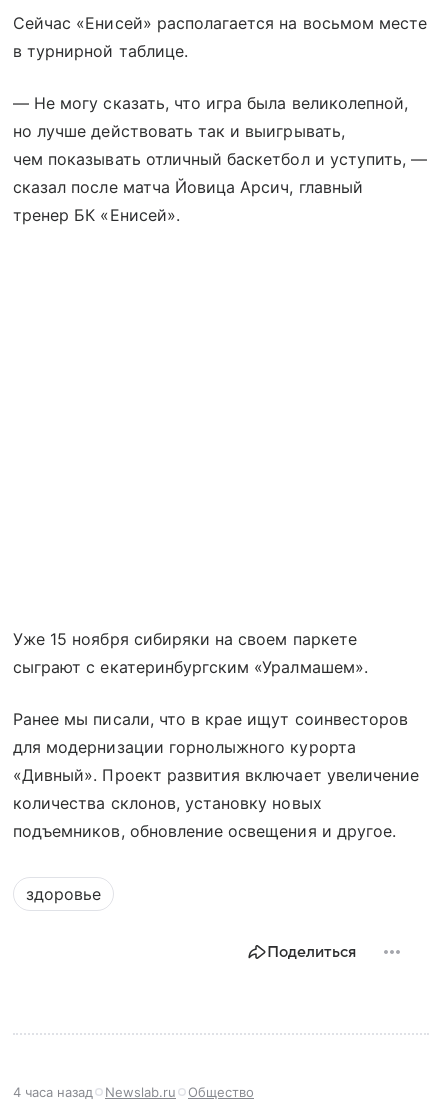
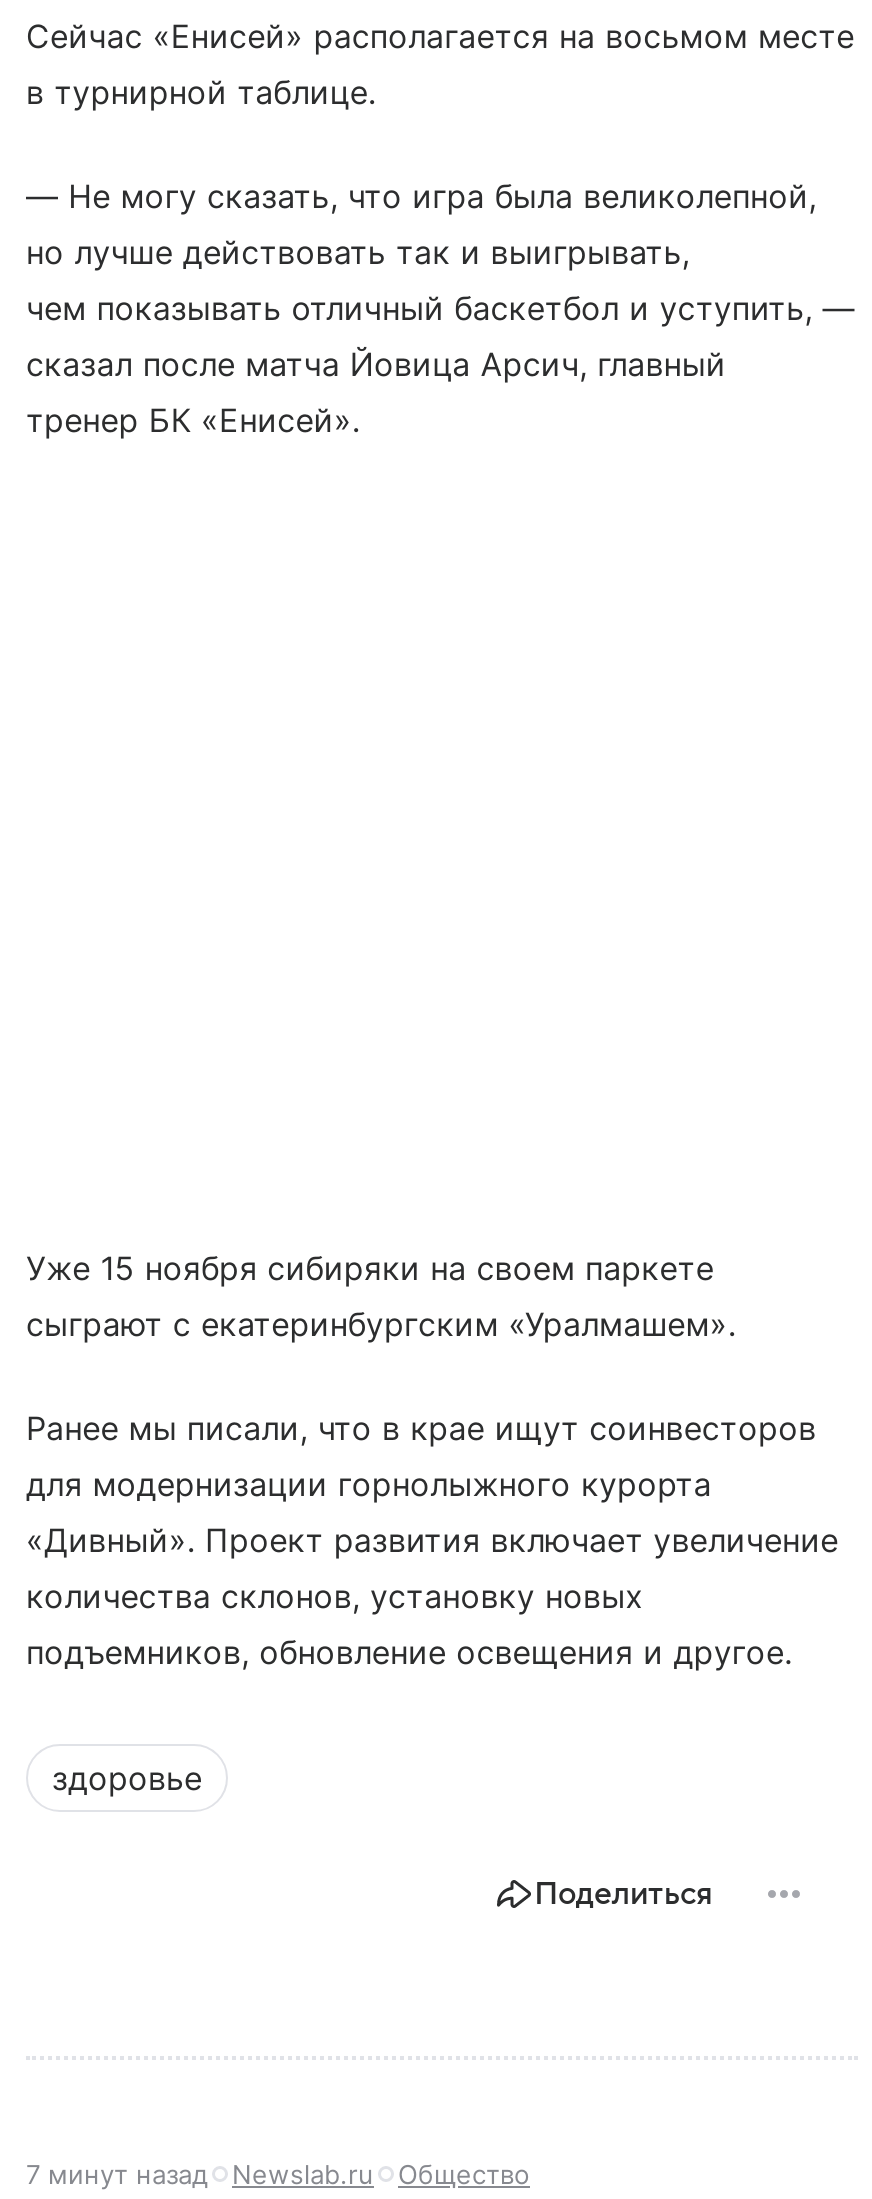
[13,1084,254,1100] 4 часа назад Newslab.ru Общество -> [26,2157,530,2189] 7 минут назад Newslab.ru Общество

